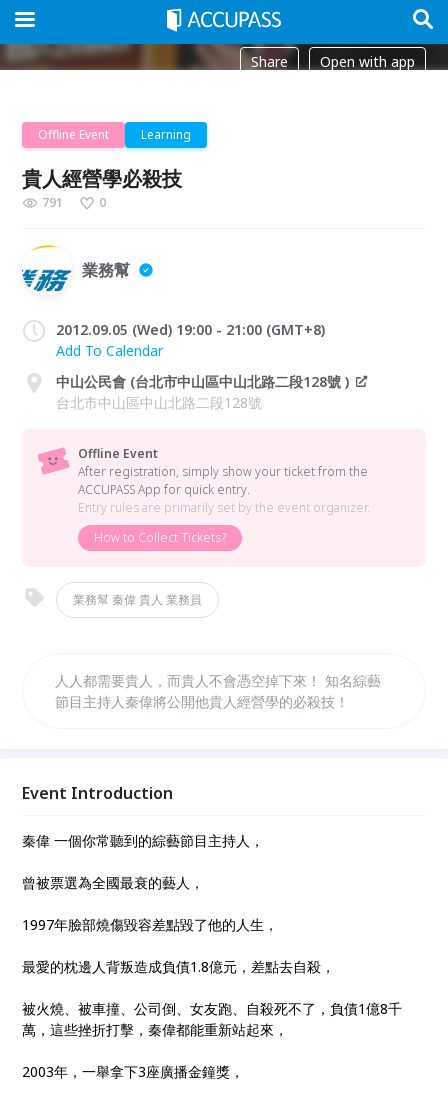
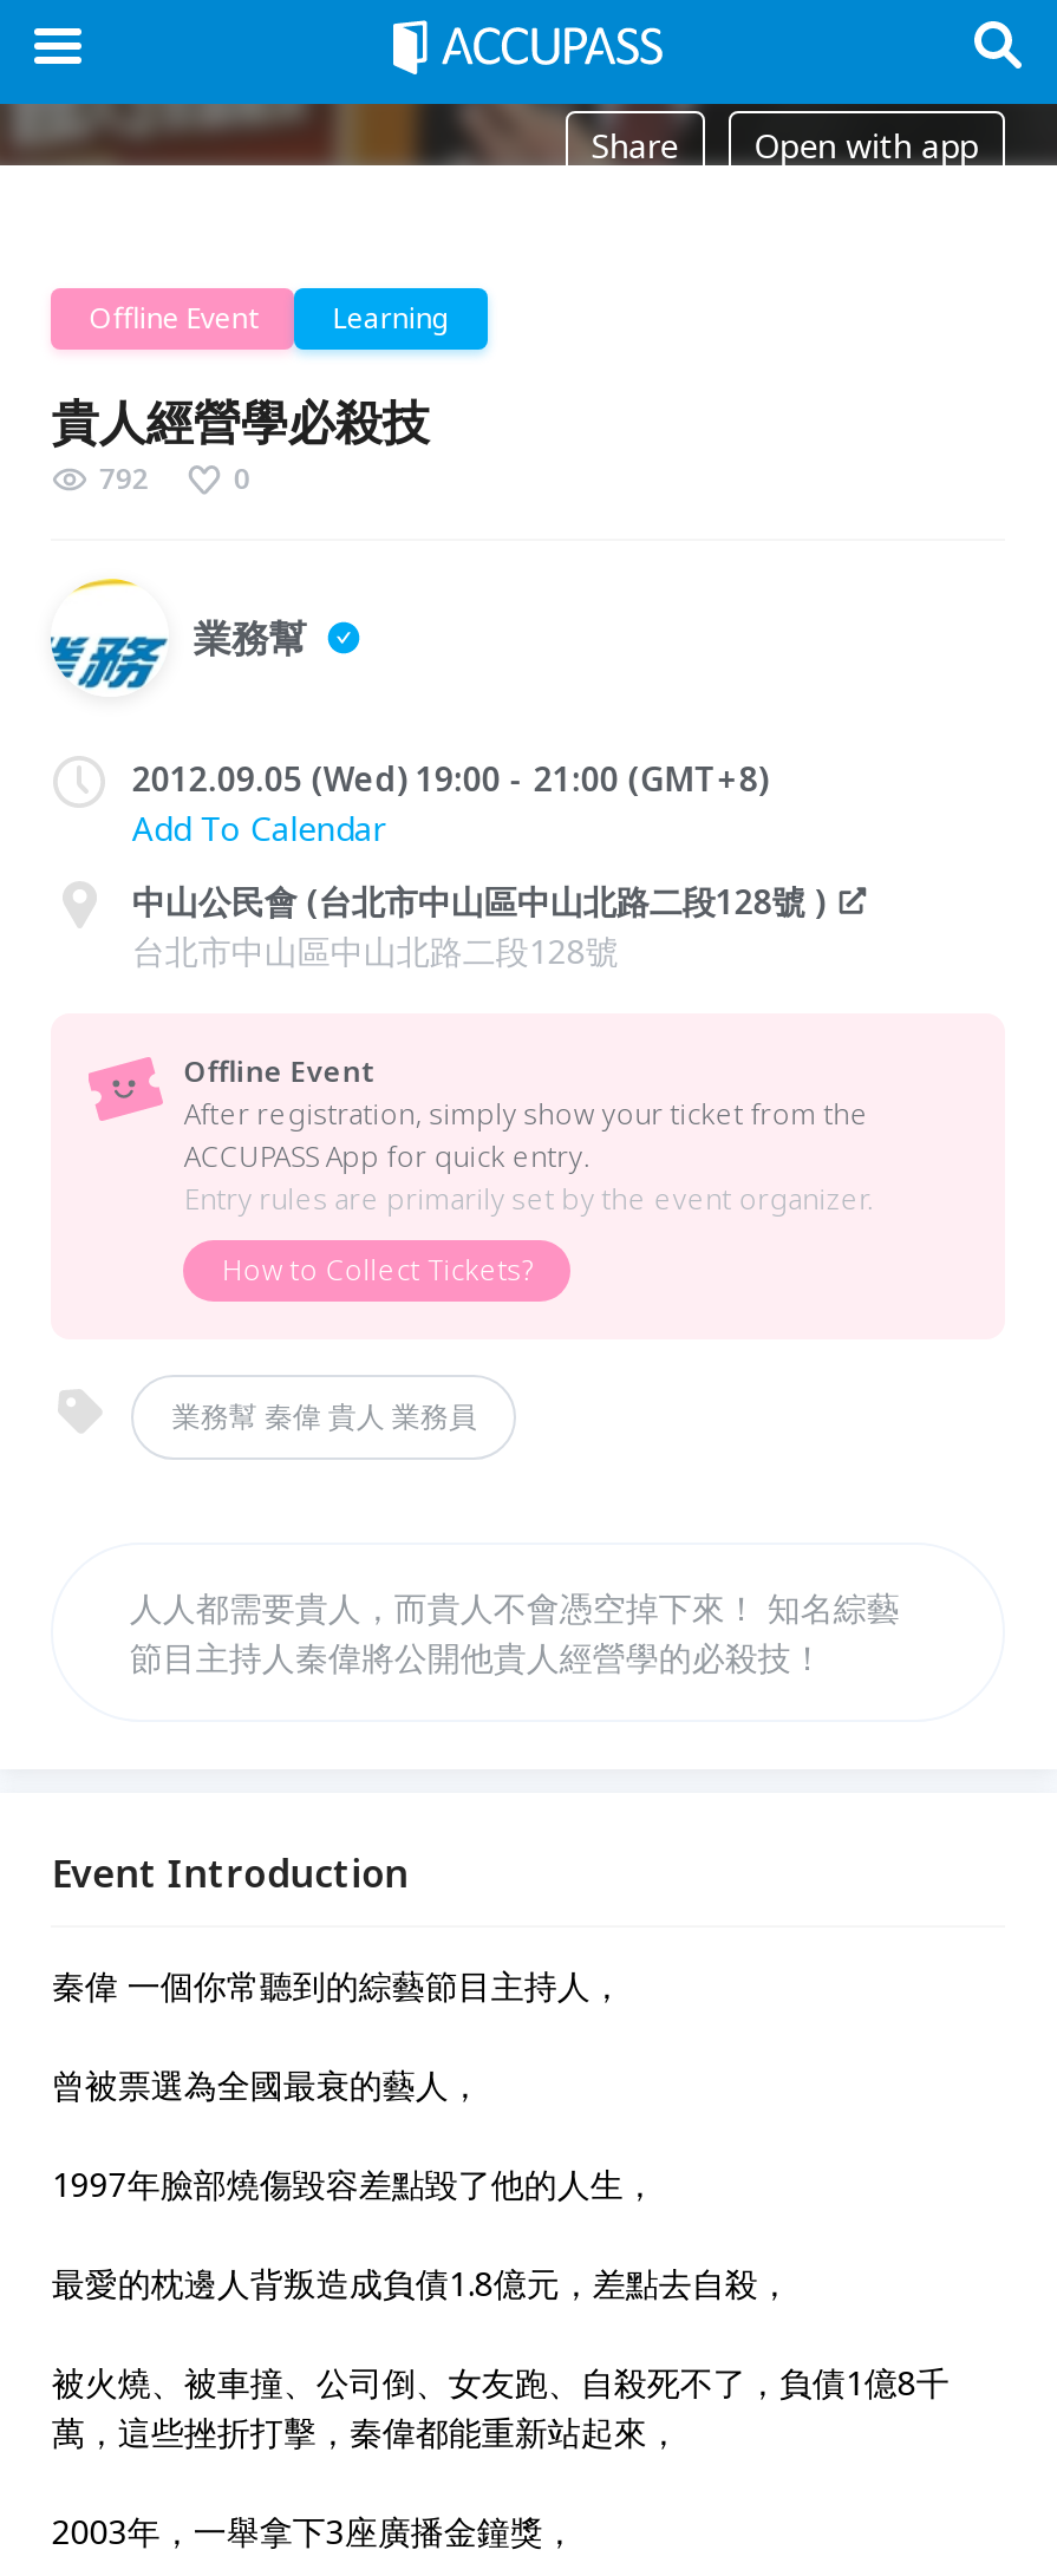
[42,194,63,211] 791 -> [99,458,149,498] 792

